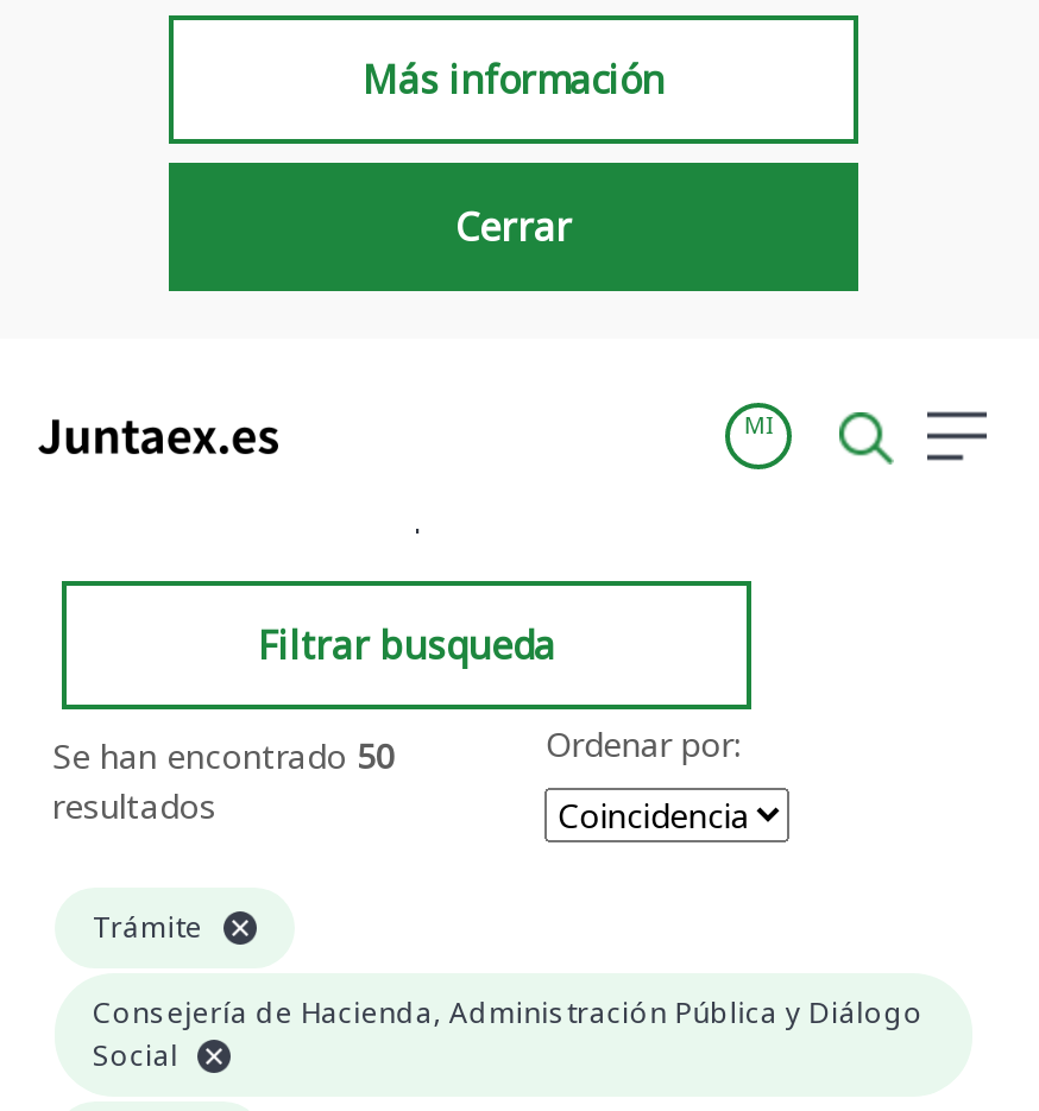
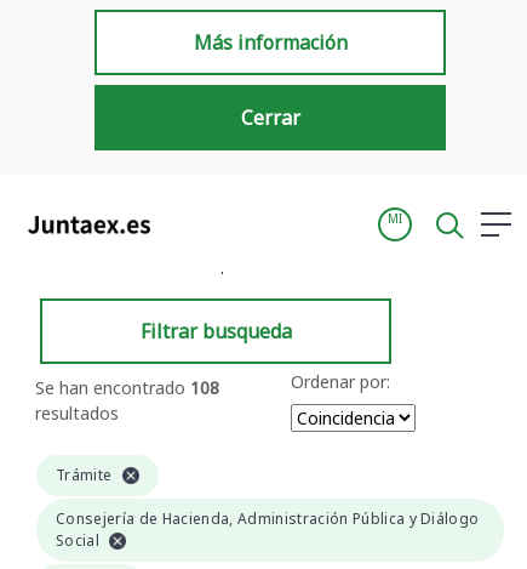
[52,733,395,778] Se han encontrado 50 -> [35,376,219,399] Se han encontrado 108

